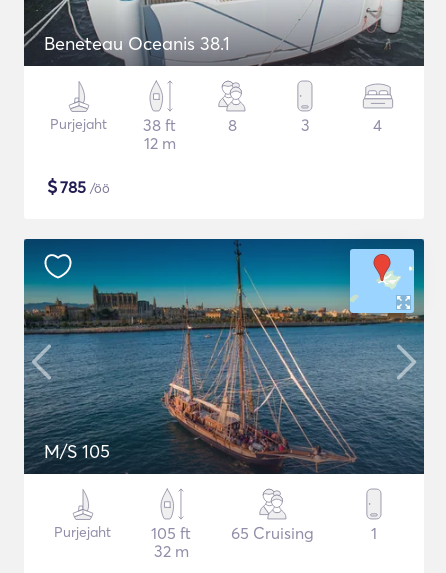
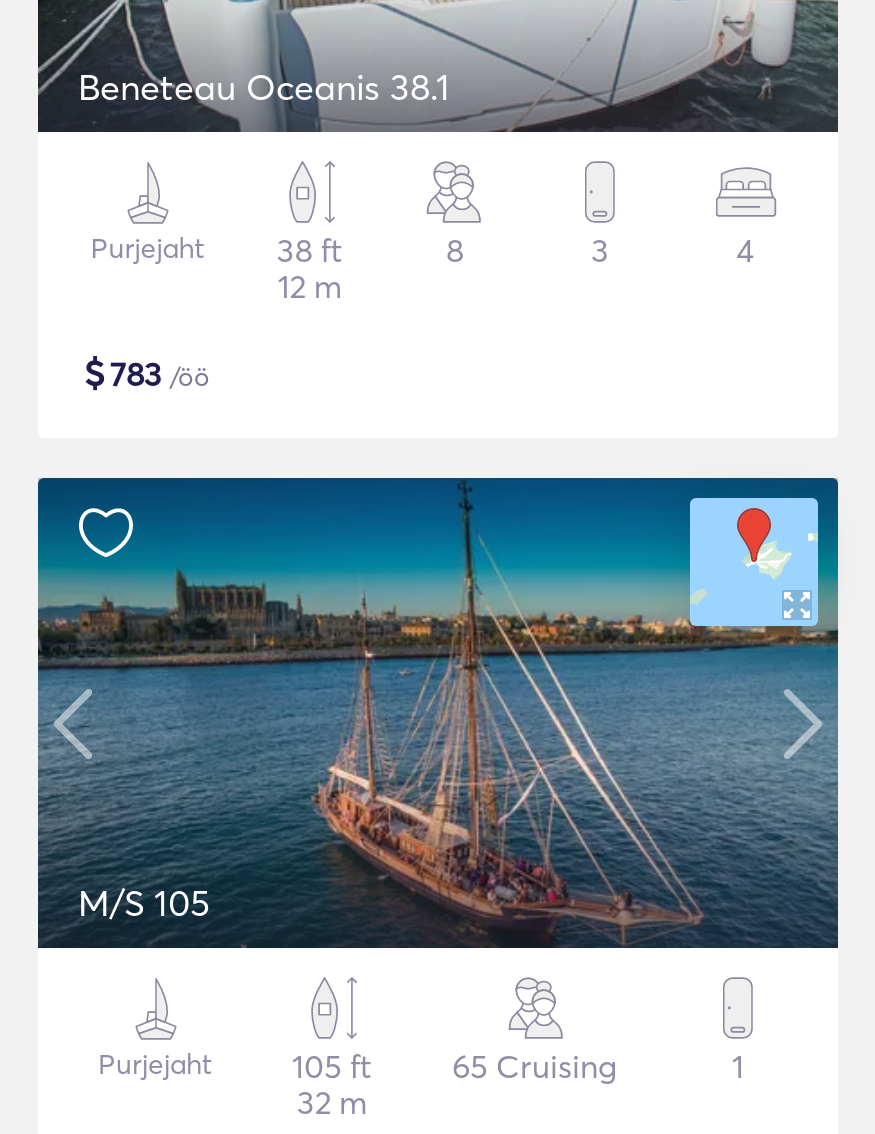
[47,175,110,198] $785 /öö -> [84,350,210,396] $783 /öö

